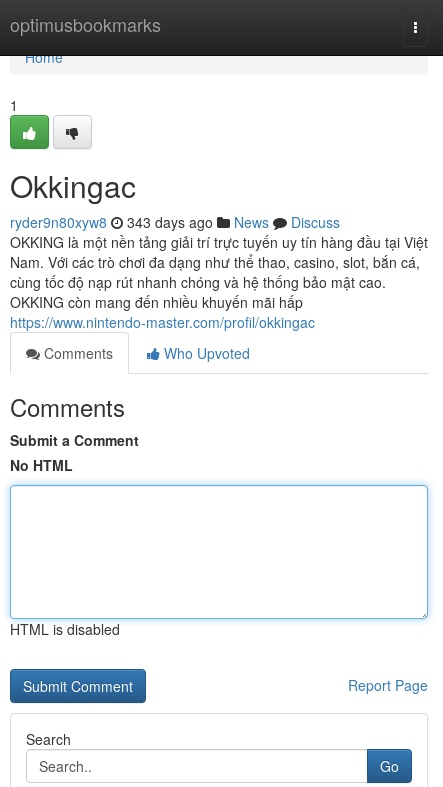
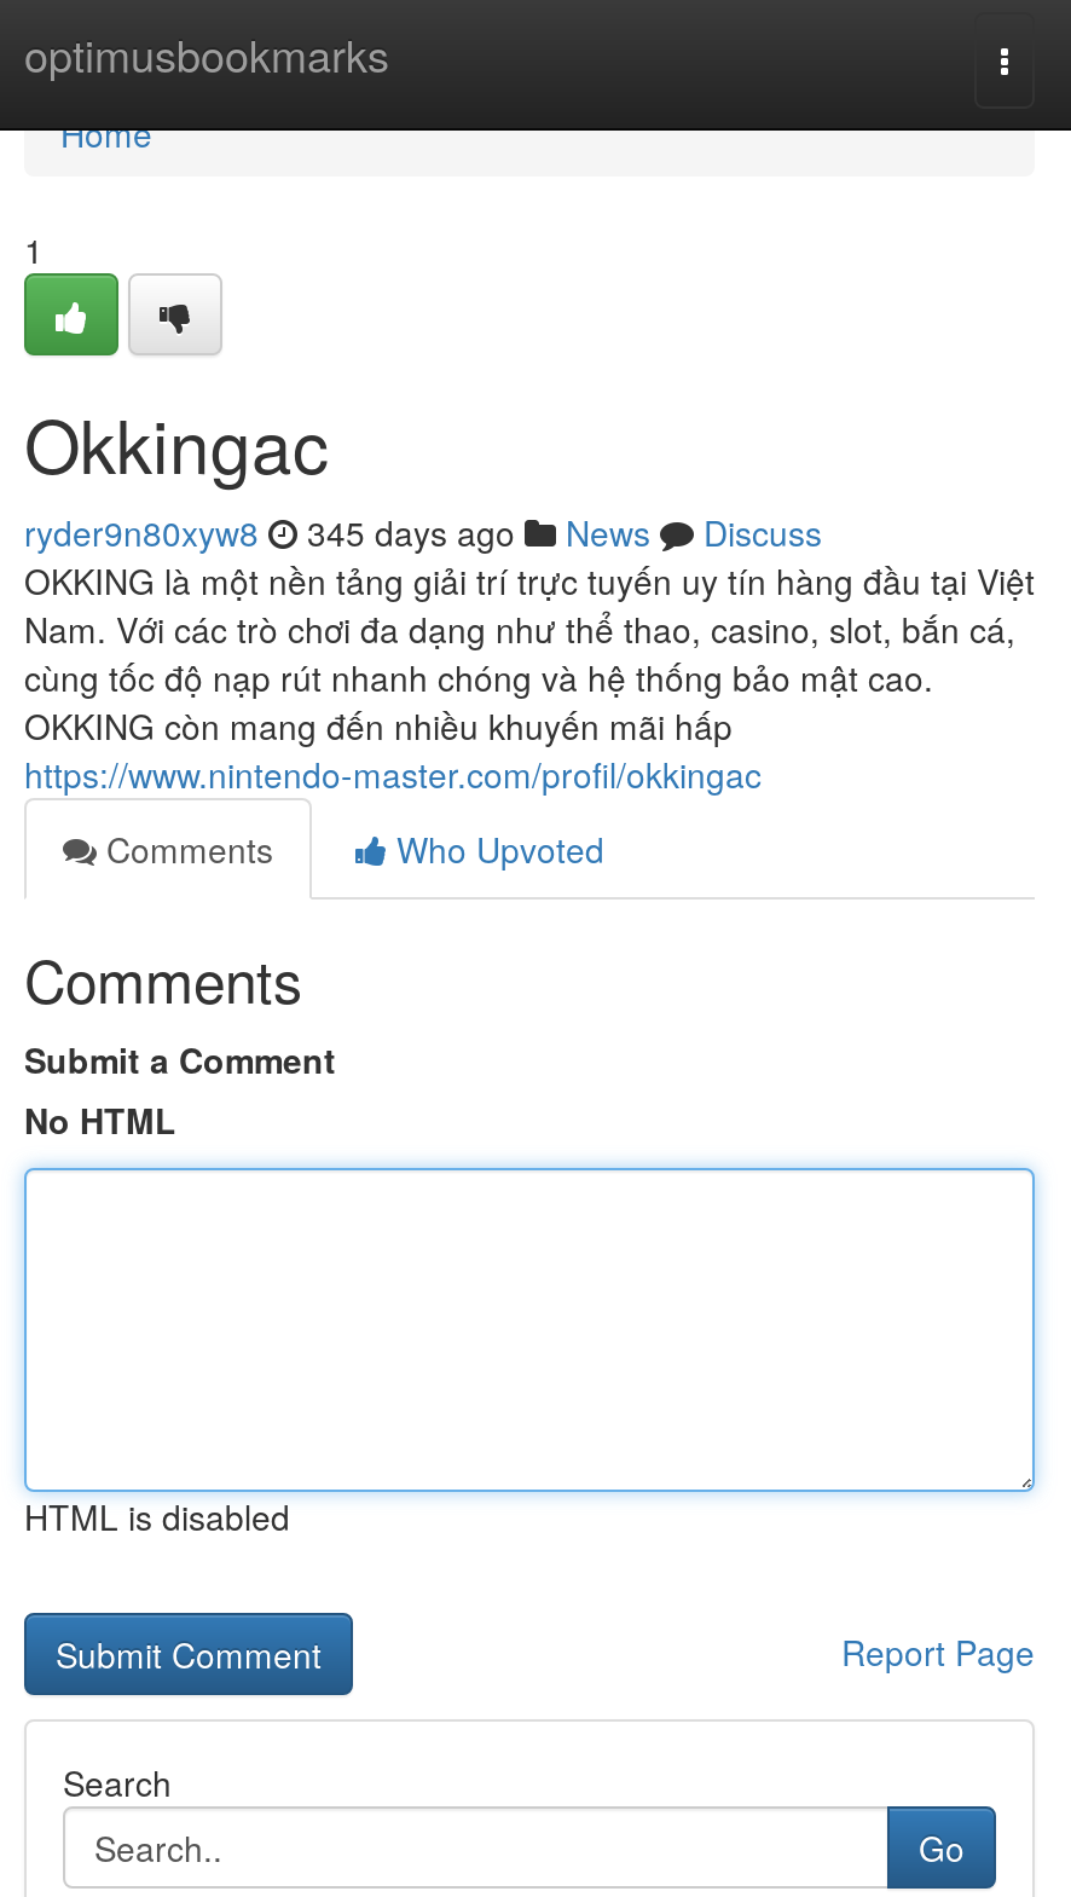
[10,212,340,232] ryder9n80xyw8 343 days ago News Discuss -> [24,508,822,556] ryder9n80xyw8 345 days ago News Discuss

